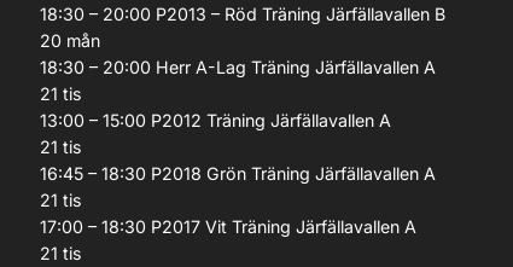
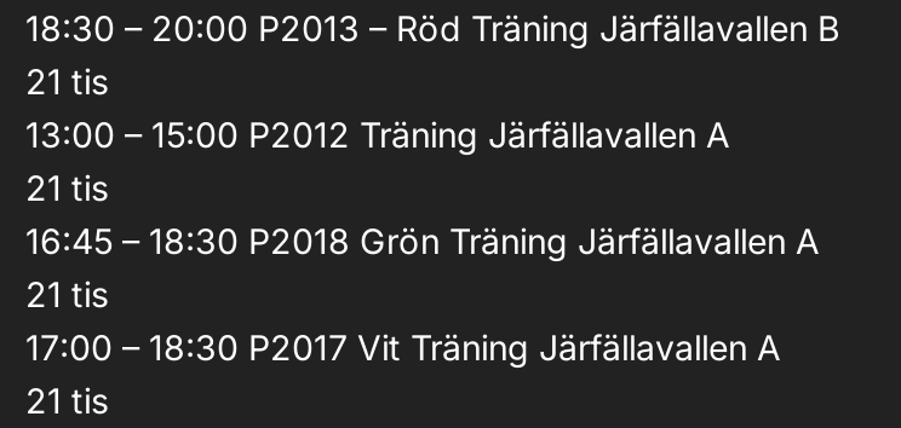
[40,30,436,77] 20 mån | 18:30 – 20:00 Herr A-Lag Träning Järfällavallen A -> none

